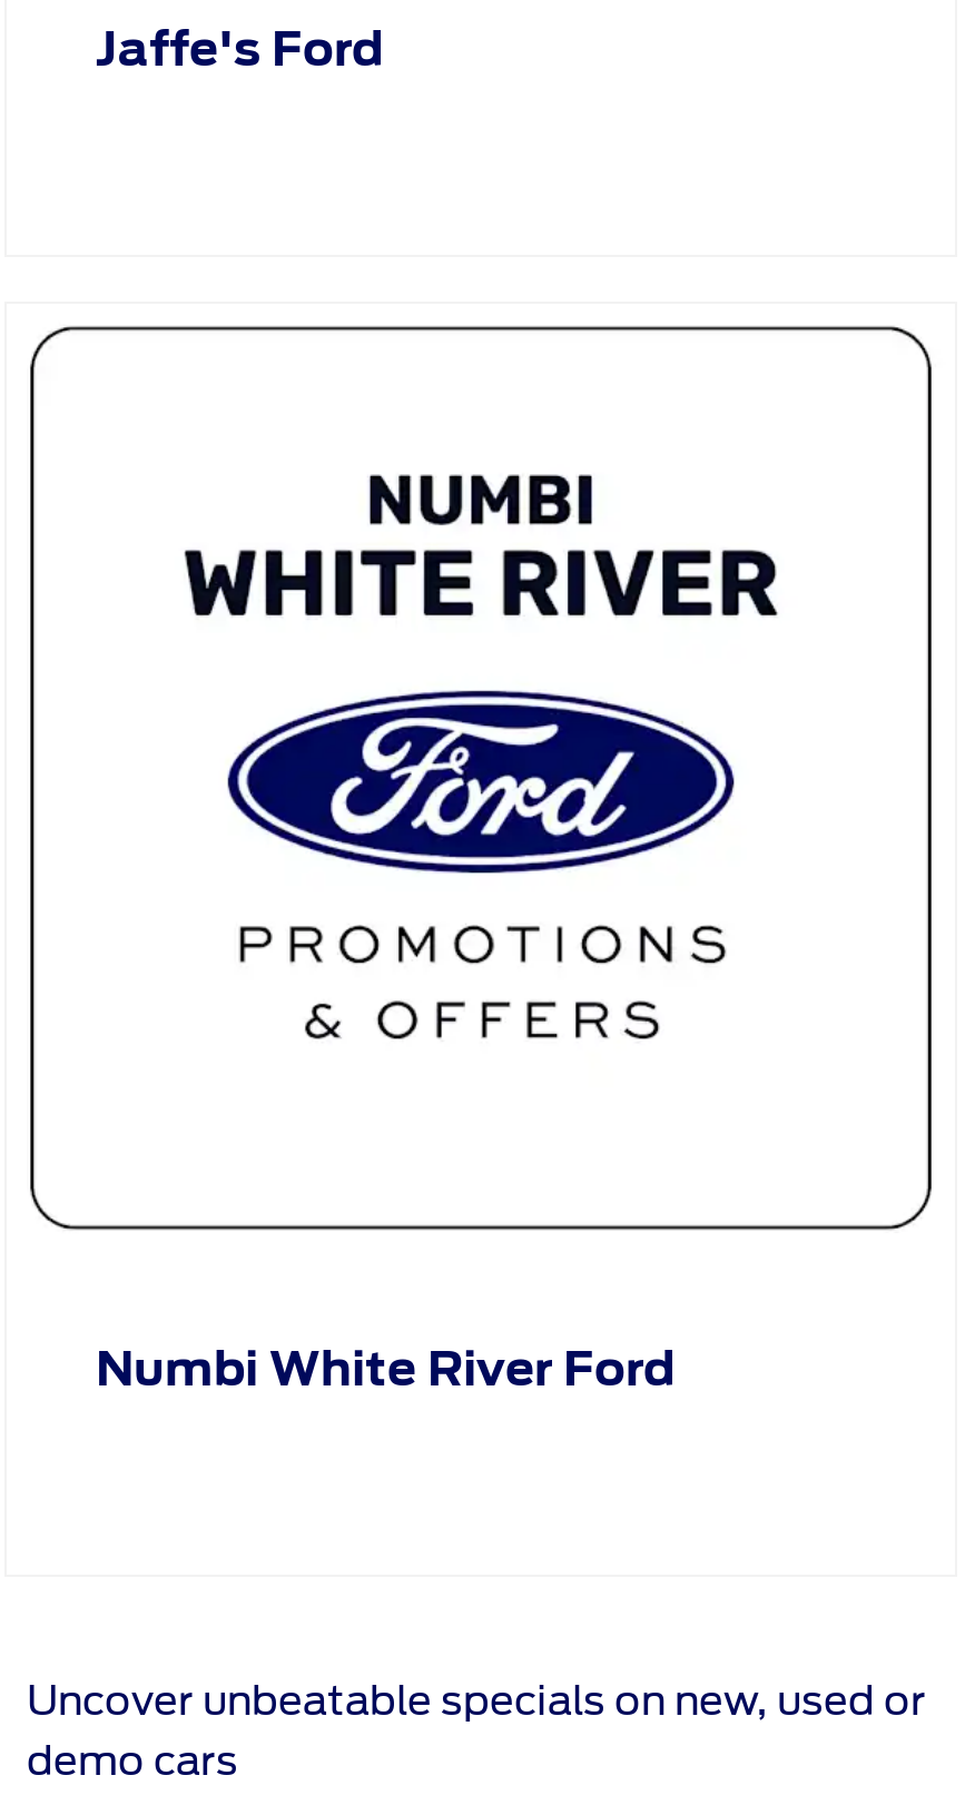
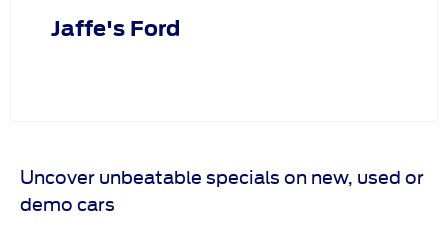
[27,324,935,1232] [image] -> none
[96,1341,674,1396] Numbi White River Ford -> none

